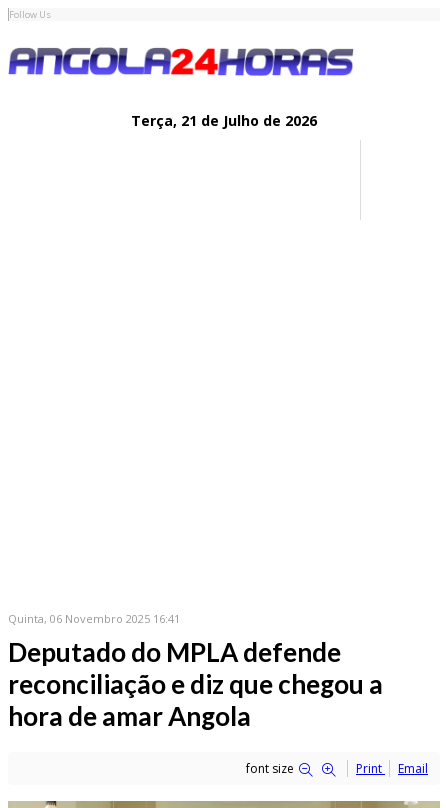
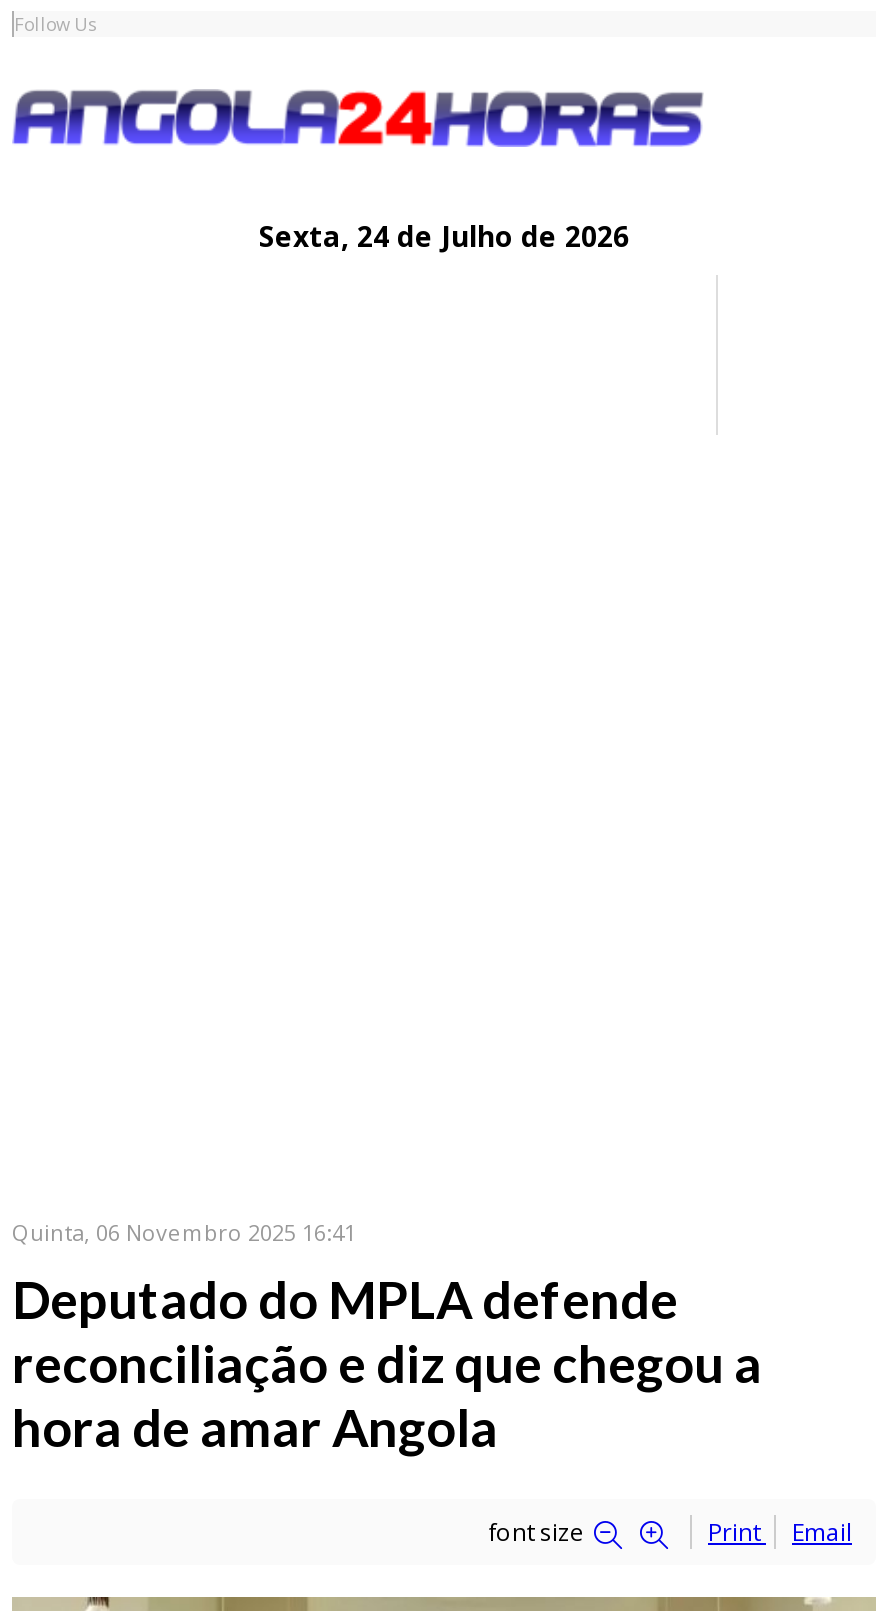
[131,111,317,130] Terça, 21 de Julho de 2026 -> [259,217,629,255] Sexta, 24 de Julho de 2026

